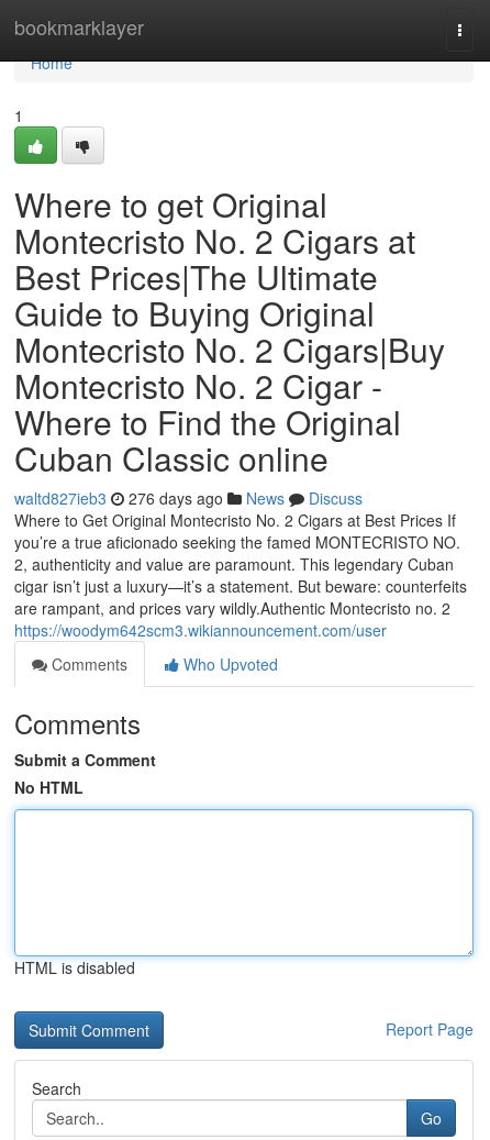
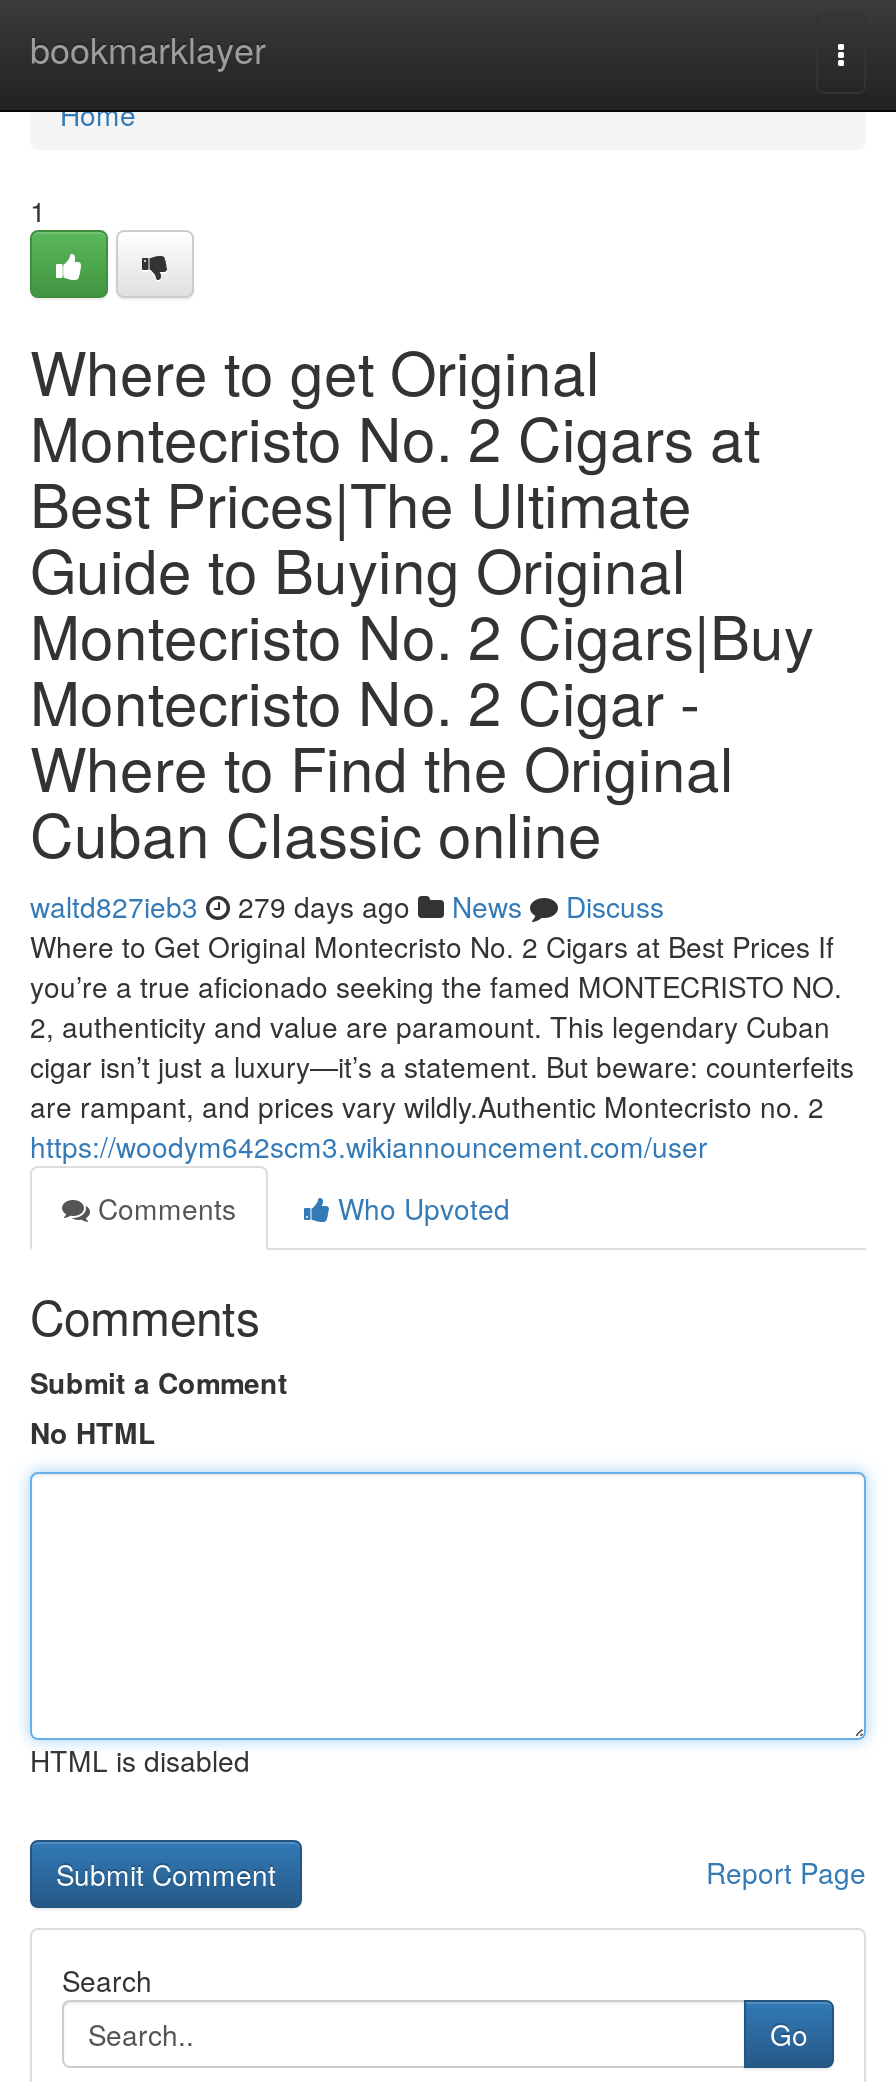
[14,487,363,509] waltd827ieb3 276 days ago News Discuss -> [30,886,664,926] waltd827ieb3 279 days ago News Discuss

